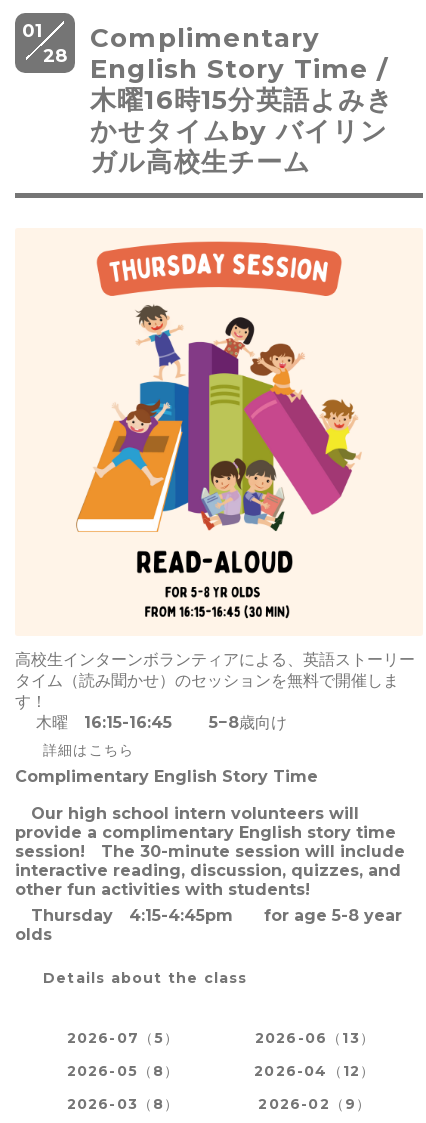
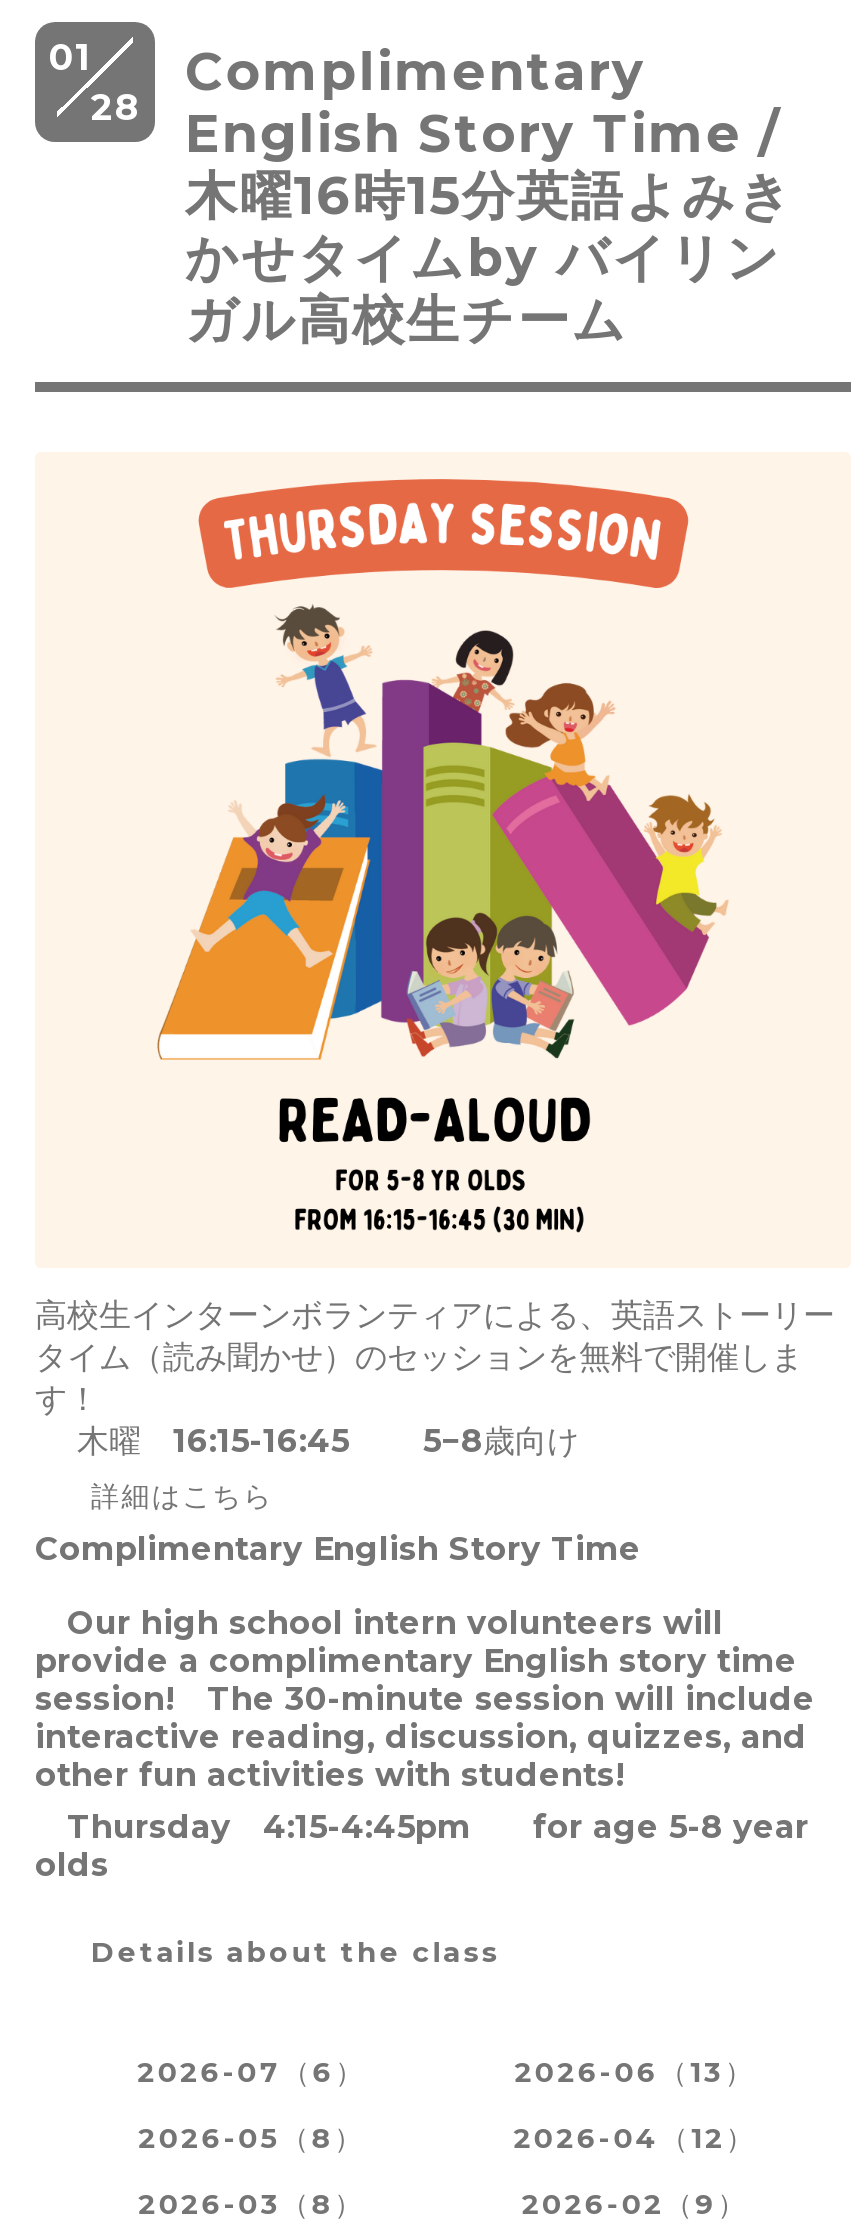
[67,1029,180,1047] 2026-07（5） -> [137,2054,365,2090] 2026-07（6）

